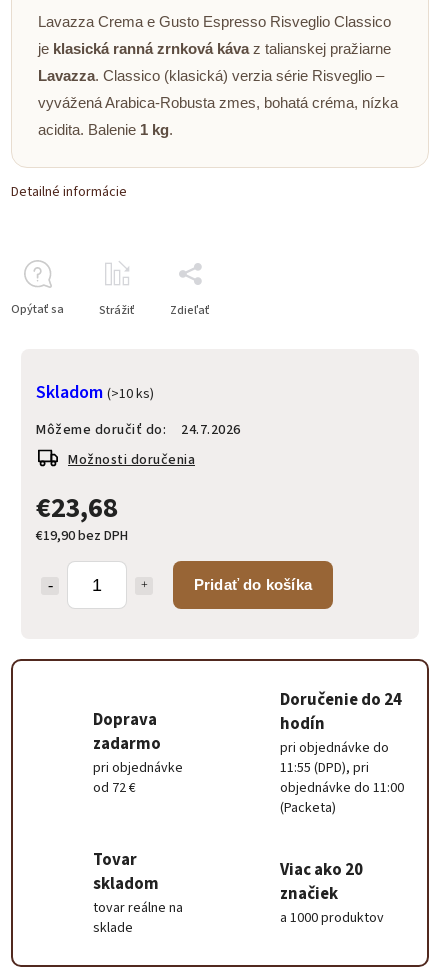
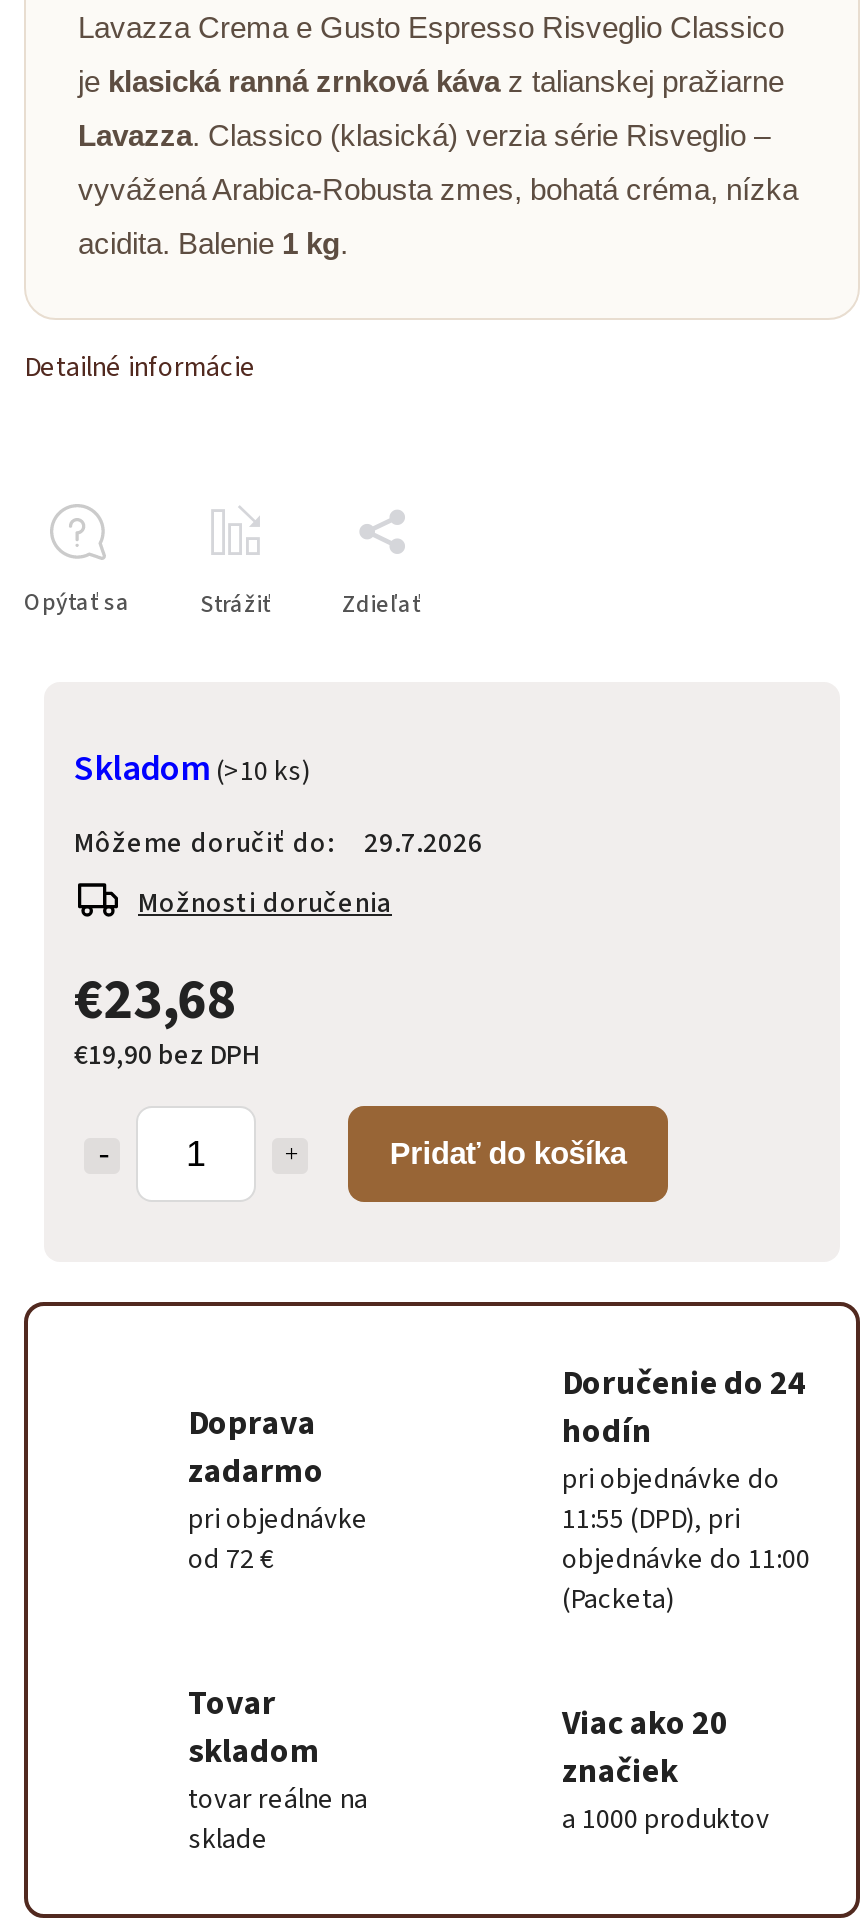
[36,420,240,440] Môžeme doručiť do: 24.7.2026 -> [74,824,483,864] Môžeme doručiť do: 29.7.2026

